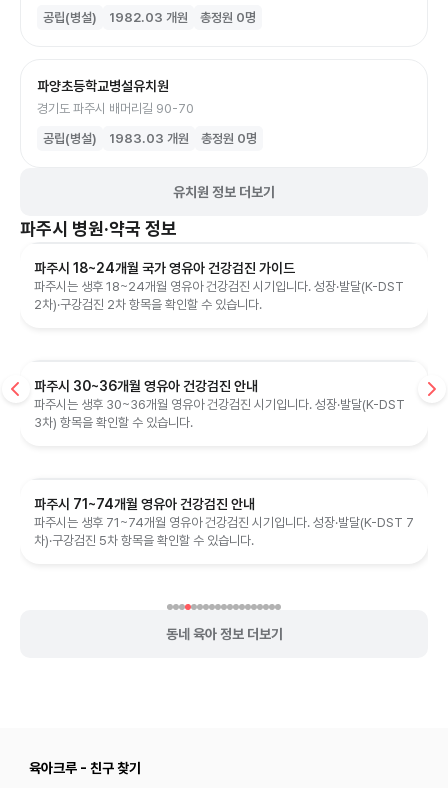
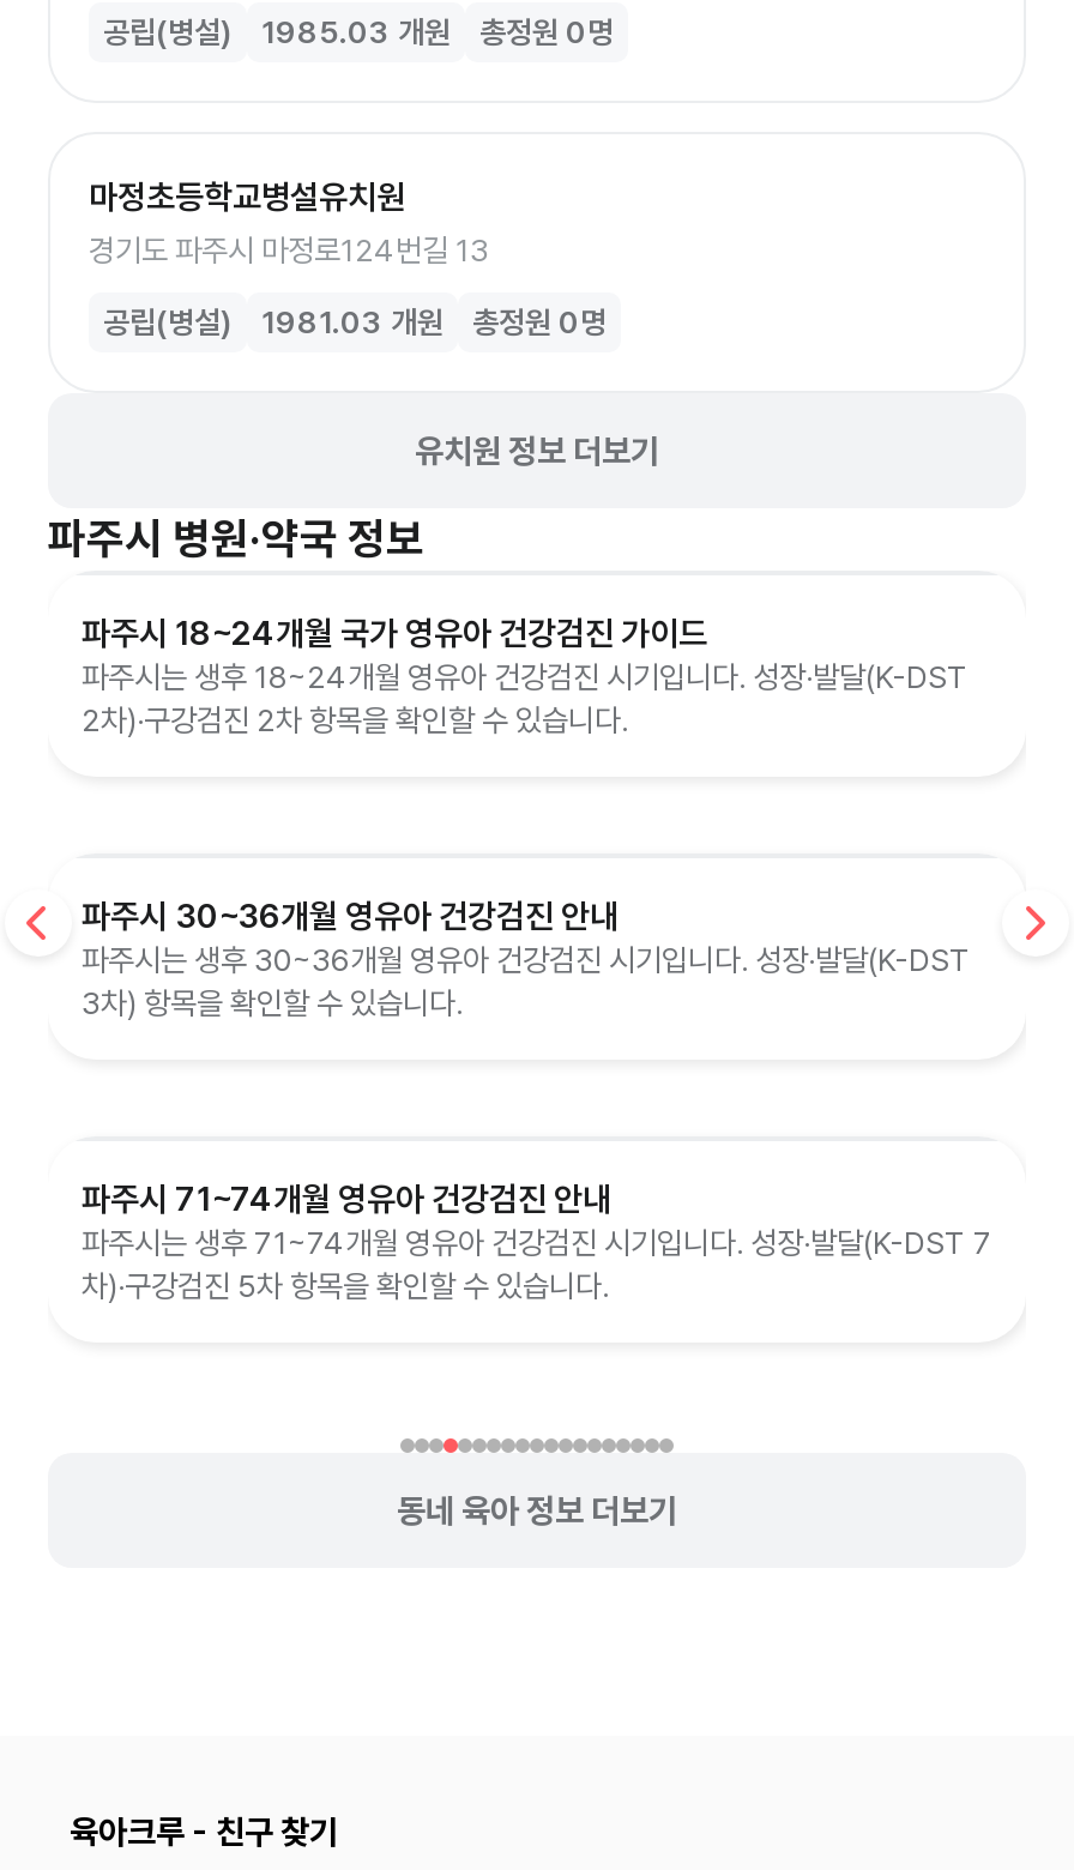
[43,10,256,25] 공립(병설) 1982.03 개원 총정원 0명 -> [103,15,614,51] 공립(병설) 1985.03 개원 총정원 0명
[37,78,194,116] 파양초등학교병설유치원 | 경기도 파주시 배머리길 90-70 -> [89,178,489,269] 마정초등학교병설유치원 | 경기도 파주시 마정로124번길 13
[43,131,257,146] 공립(병설) 1983.03 개원 총정원 0명 -> [103,305,607,341] 공립(병설) 1981.03 개원 총정원 0명

